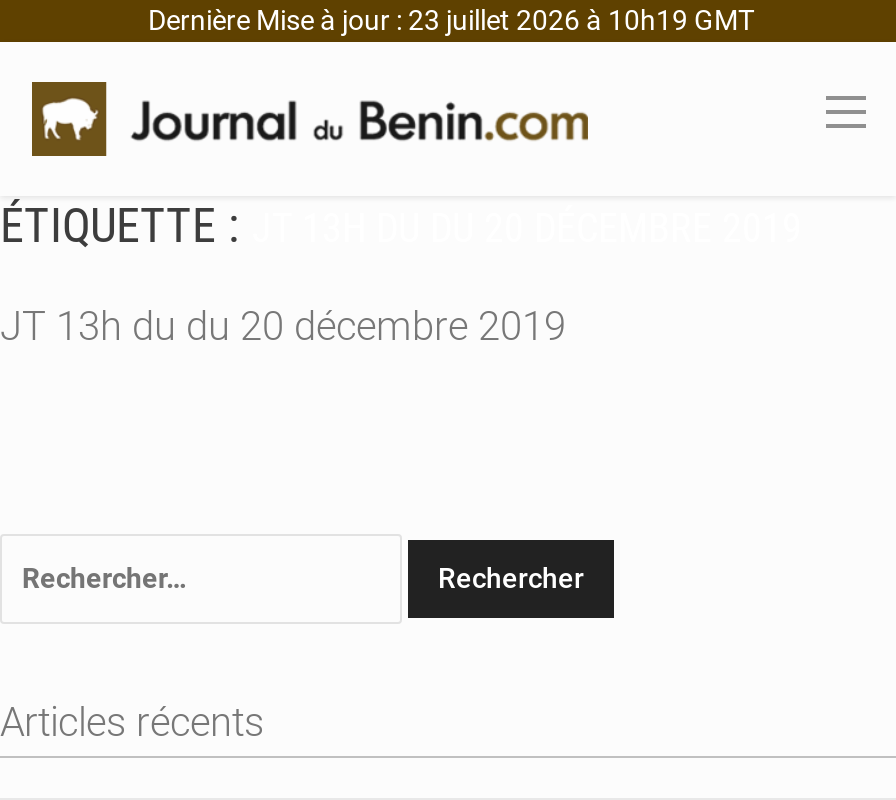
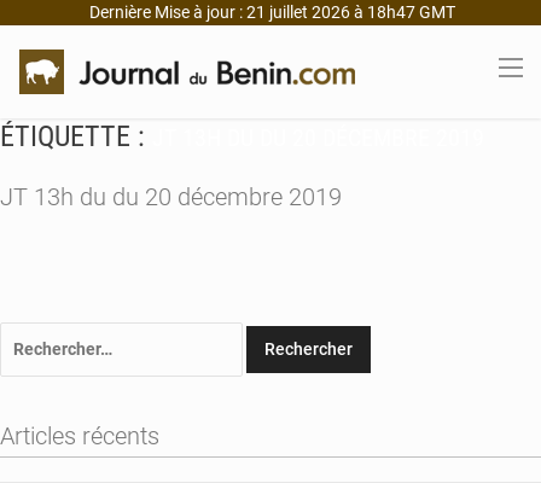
[142,4,754,36] Dernière Mise à jour : 23 juillet 2026 à 10h19 GMT -> [86,2,455,22] Dernière Mise à jour : 21 juillet 2026 à 18h47 GMT

